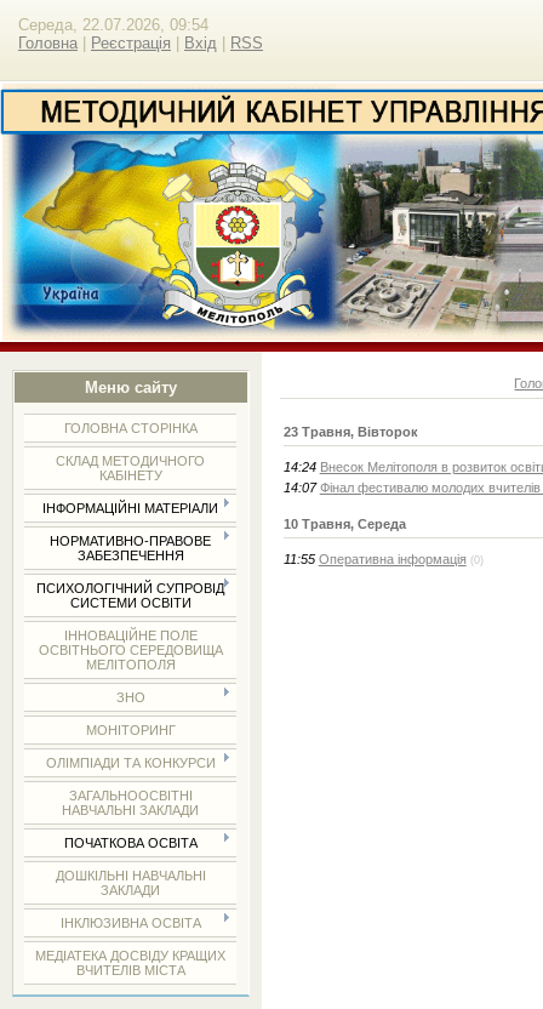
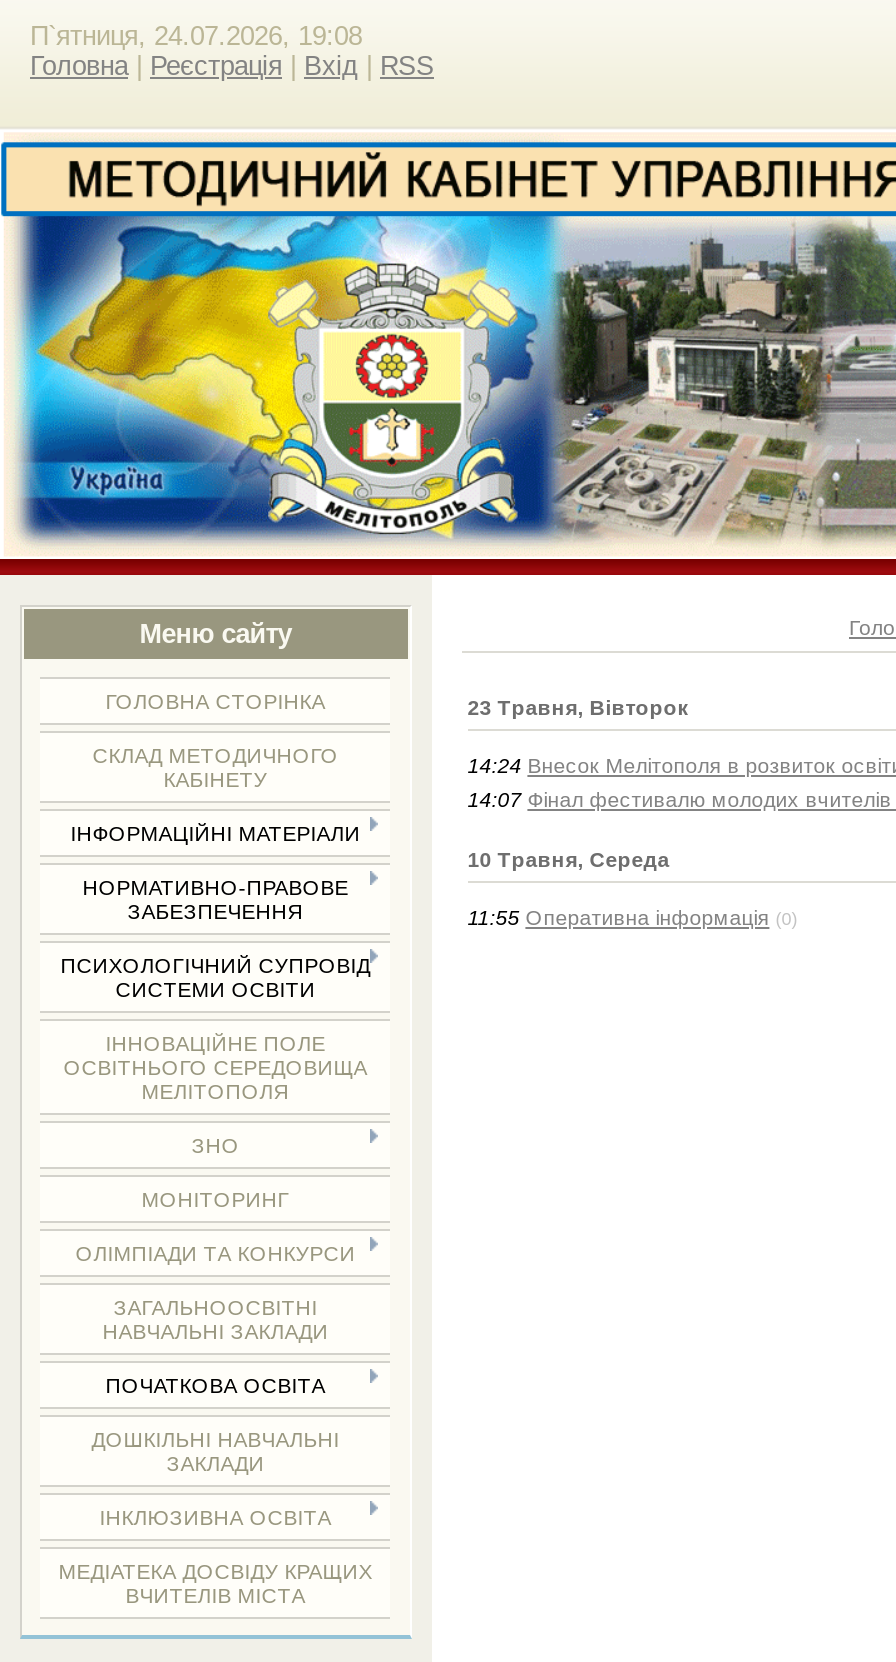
[18,16,208,34] Середа, 22.07.2026, 09:54 -> [30,21,362,51] П`ятниця, 24.07.2026, 19:08

